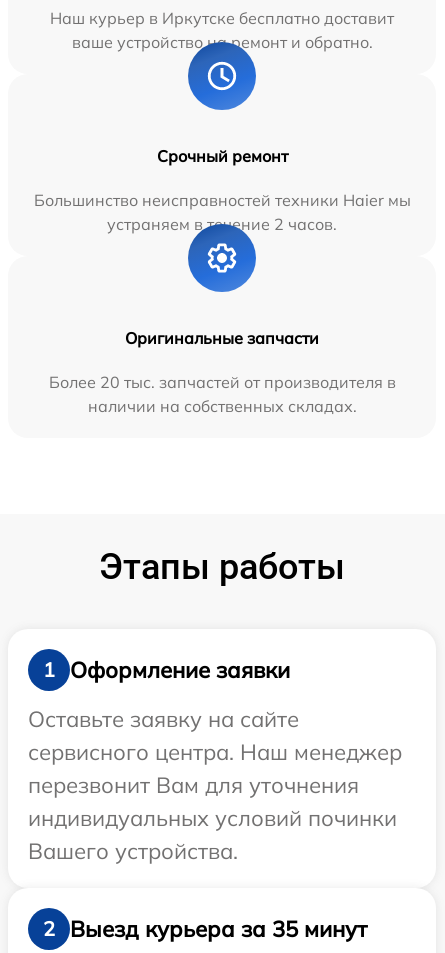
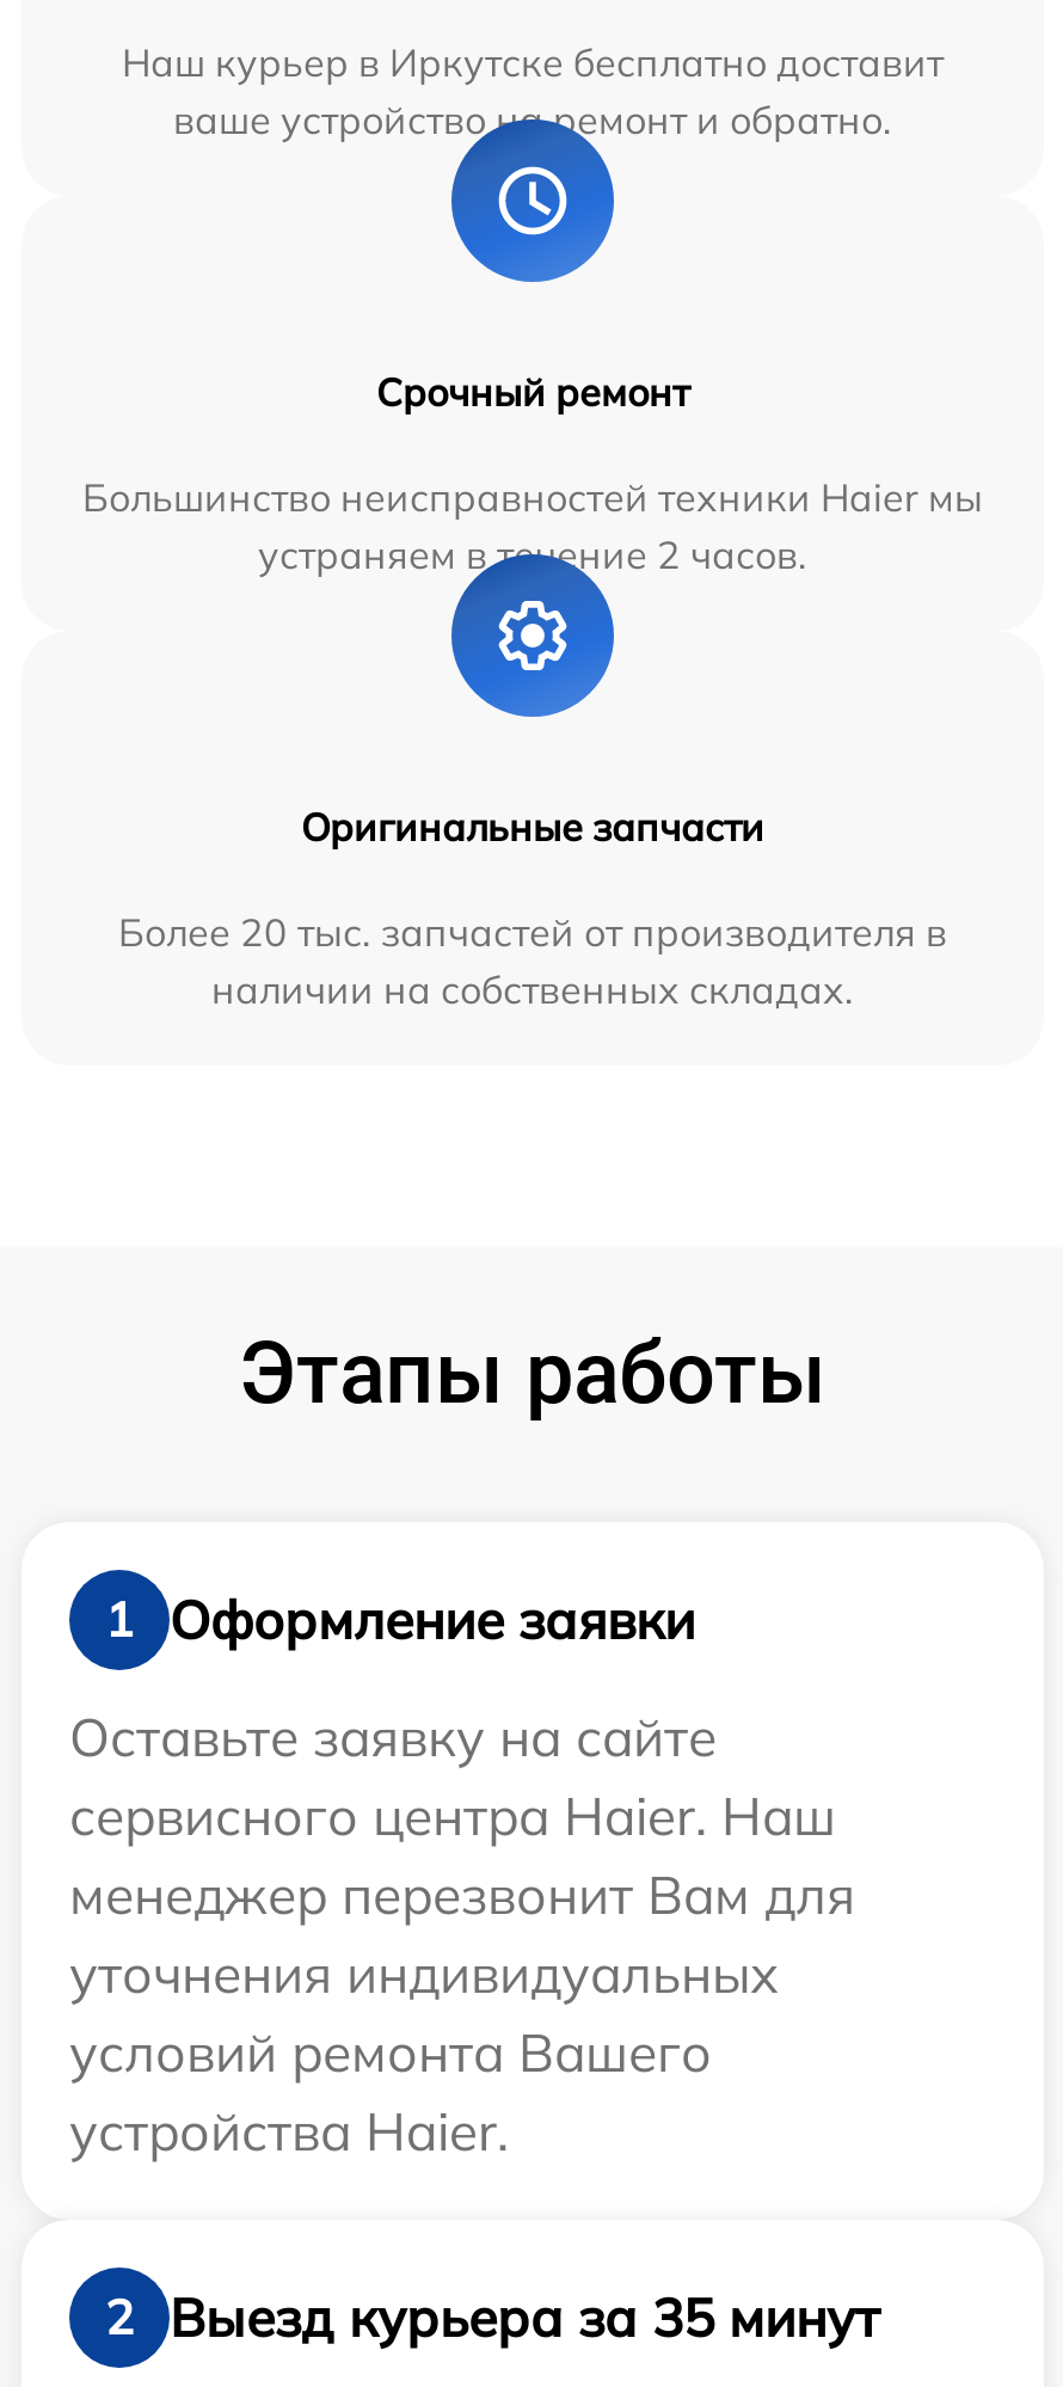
[28,738,402,865] сервисного центра. Наш менеджер | перезвонит Вам для уточнения | индивидуальных условий починки | Вашего устройства. -> [69,1784,855,2166] сервисного центра Haier. Наш | менеджер перезвонит Вам для | уточнения индивидуальных | условий ремонта Вашего | устройства Haier.

